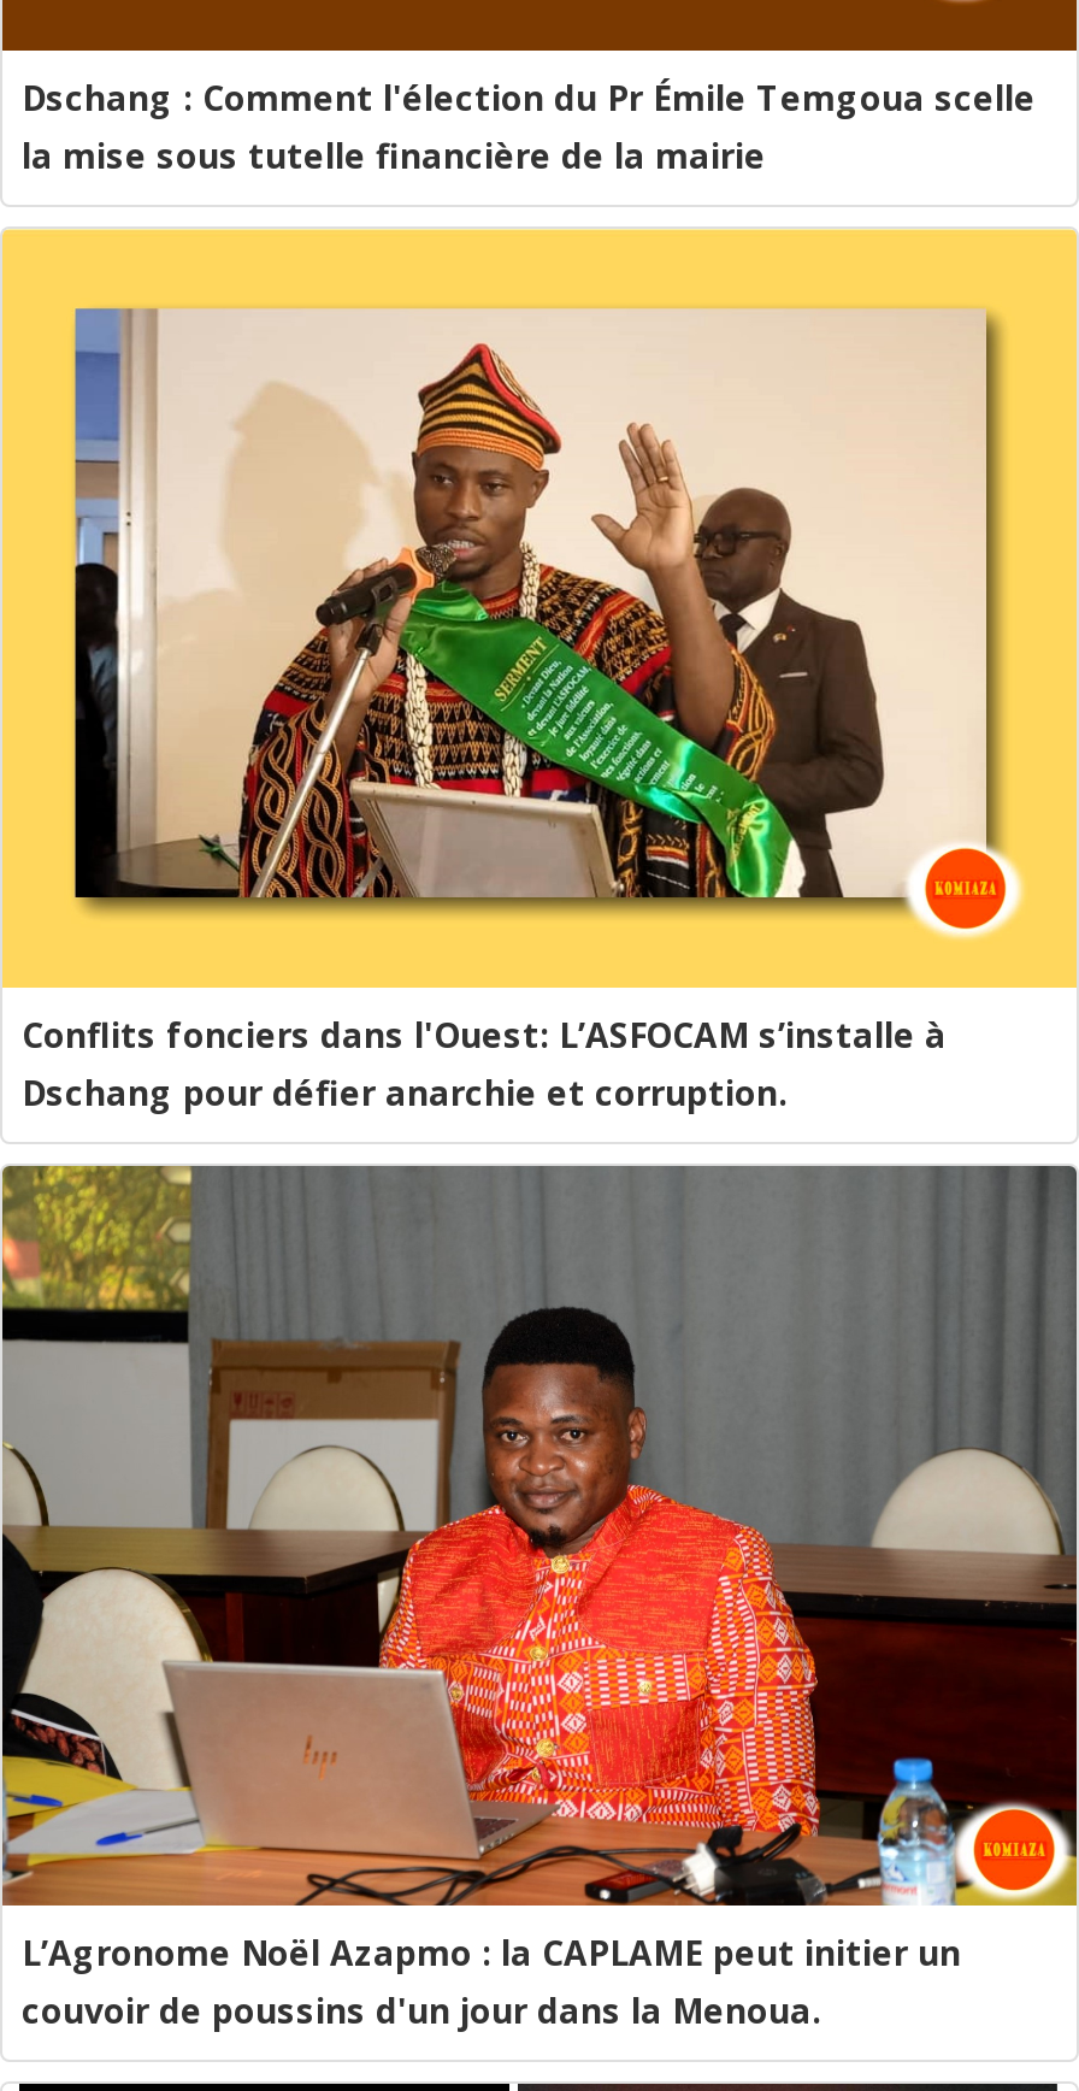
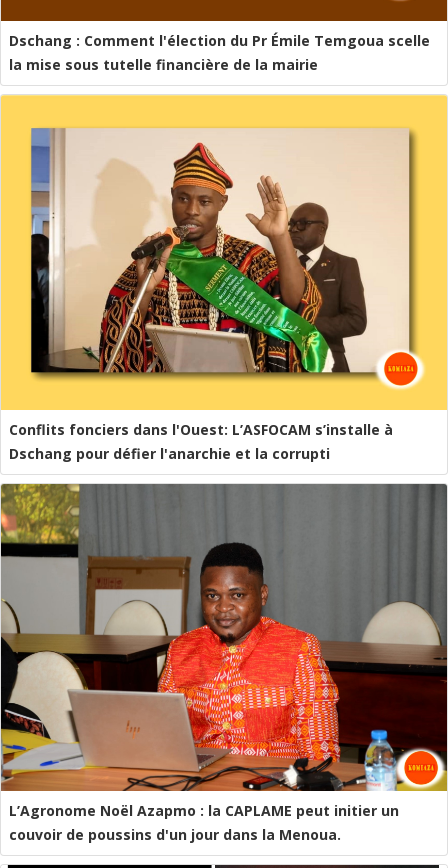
[22,1069,788,1115] Dschang pour défier anarchie et corruption. -> [9,444,330,463] Dschang pour défier l'anarchie et la corrupti

